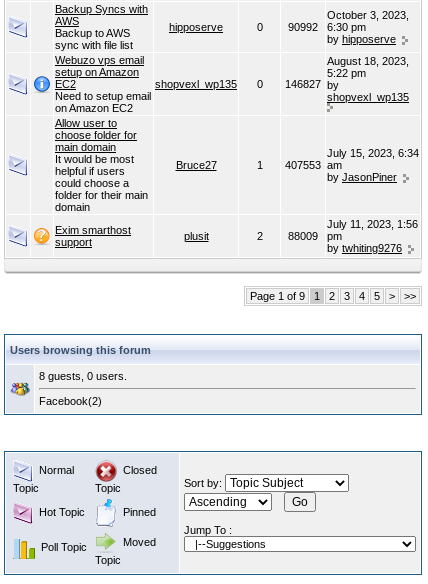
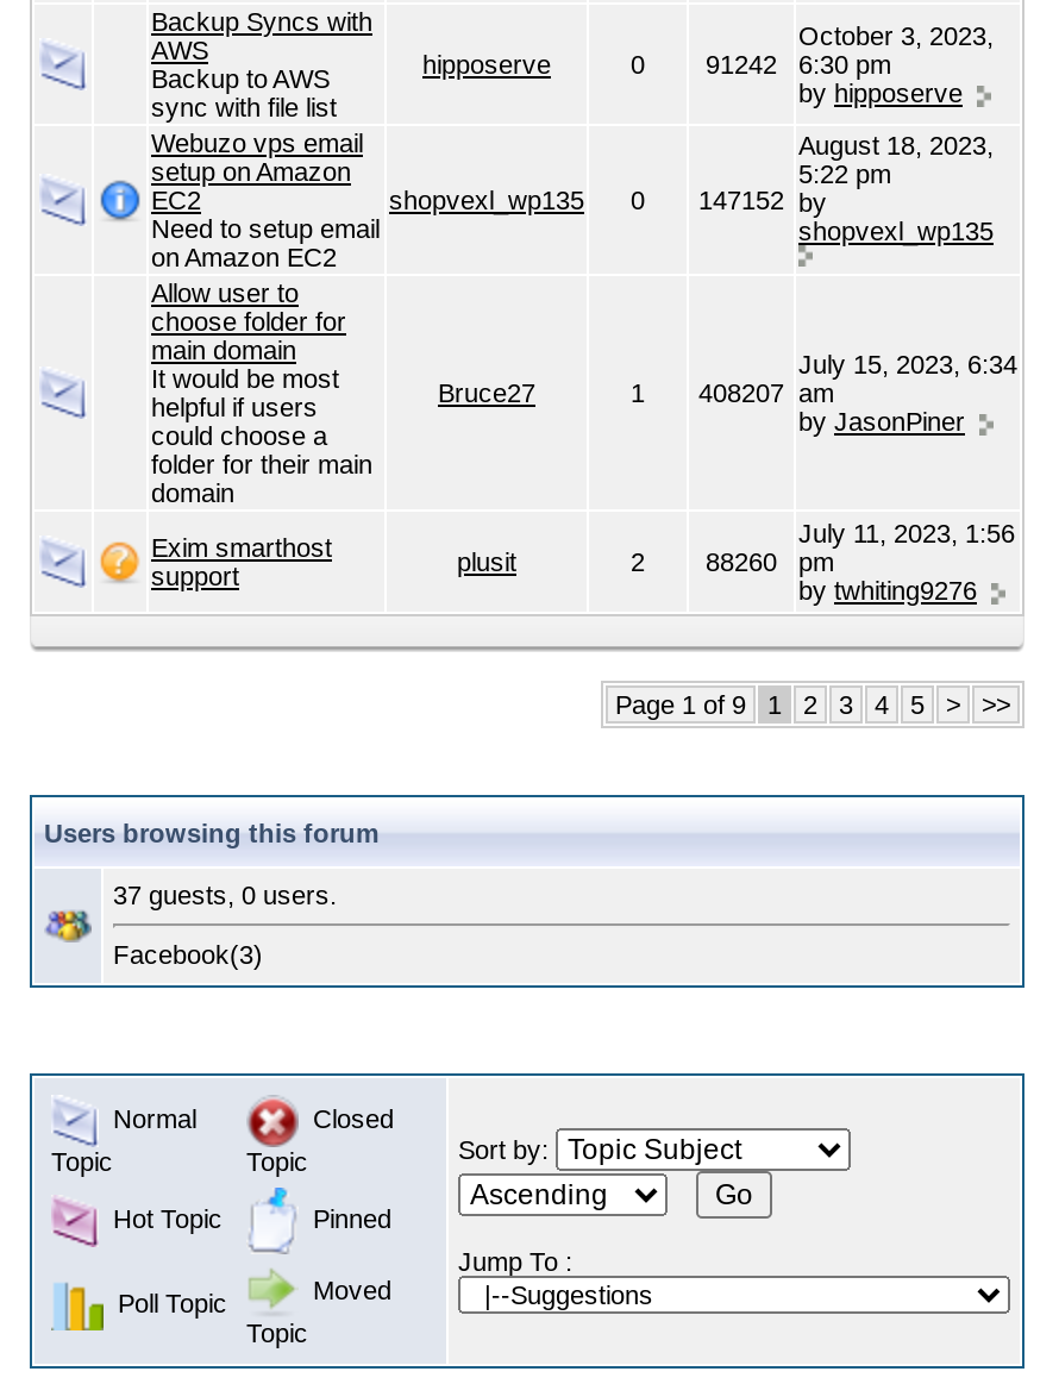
[288,21,366,33] 90992 6:30 pm -> [706,50,891,79] 91242 6:30 pm
[155,78,339,91] shopvexl_wp135 0 146827 by -> [389,186,827,217] shopvexl_wp135 0 147152 by
[256,159,342,171] 1 407553 am -> [631,378,834,407] 1 408207 am
[288,230,342,242] 88009 pm -> [706,547,834,576] 88260 pm
[39,370,127,382] 8 guests, 0 users. -> [113,881,337,909] 37 guests, 0 users.
[39,395,102,407] Facebook(2) -> [113,940,263,969] Facebook(3)

